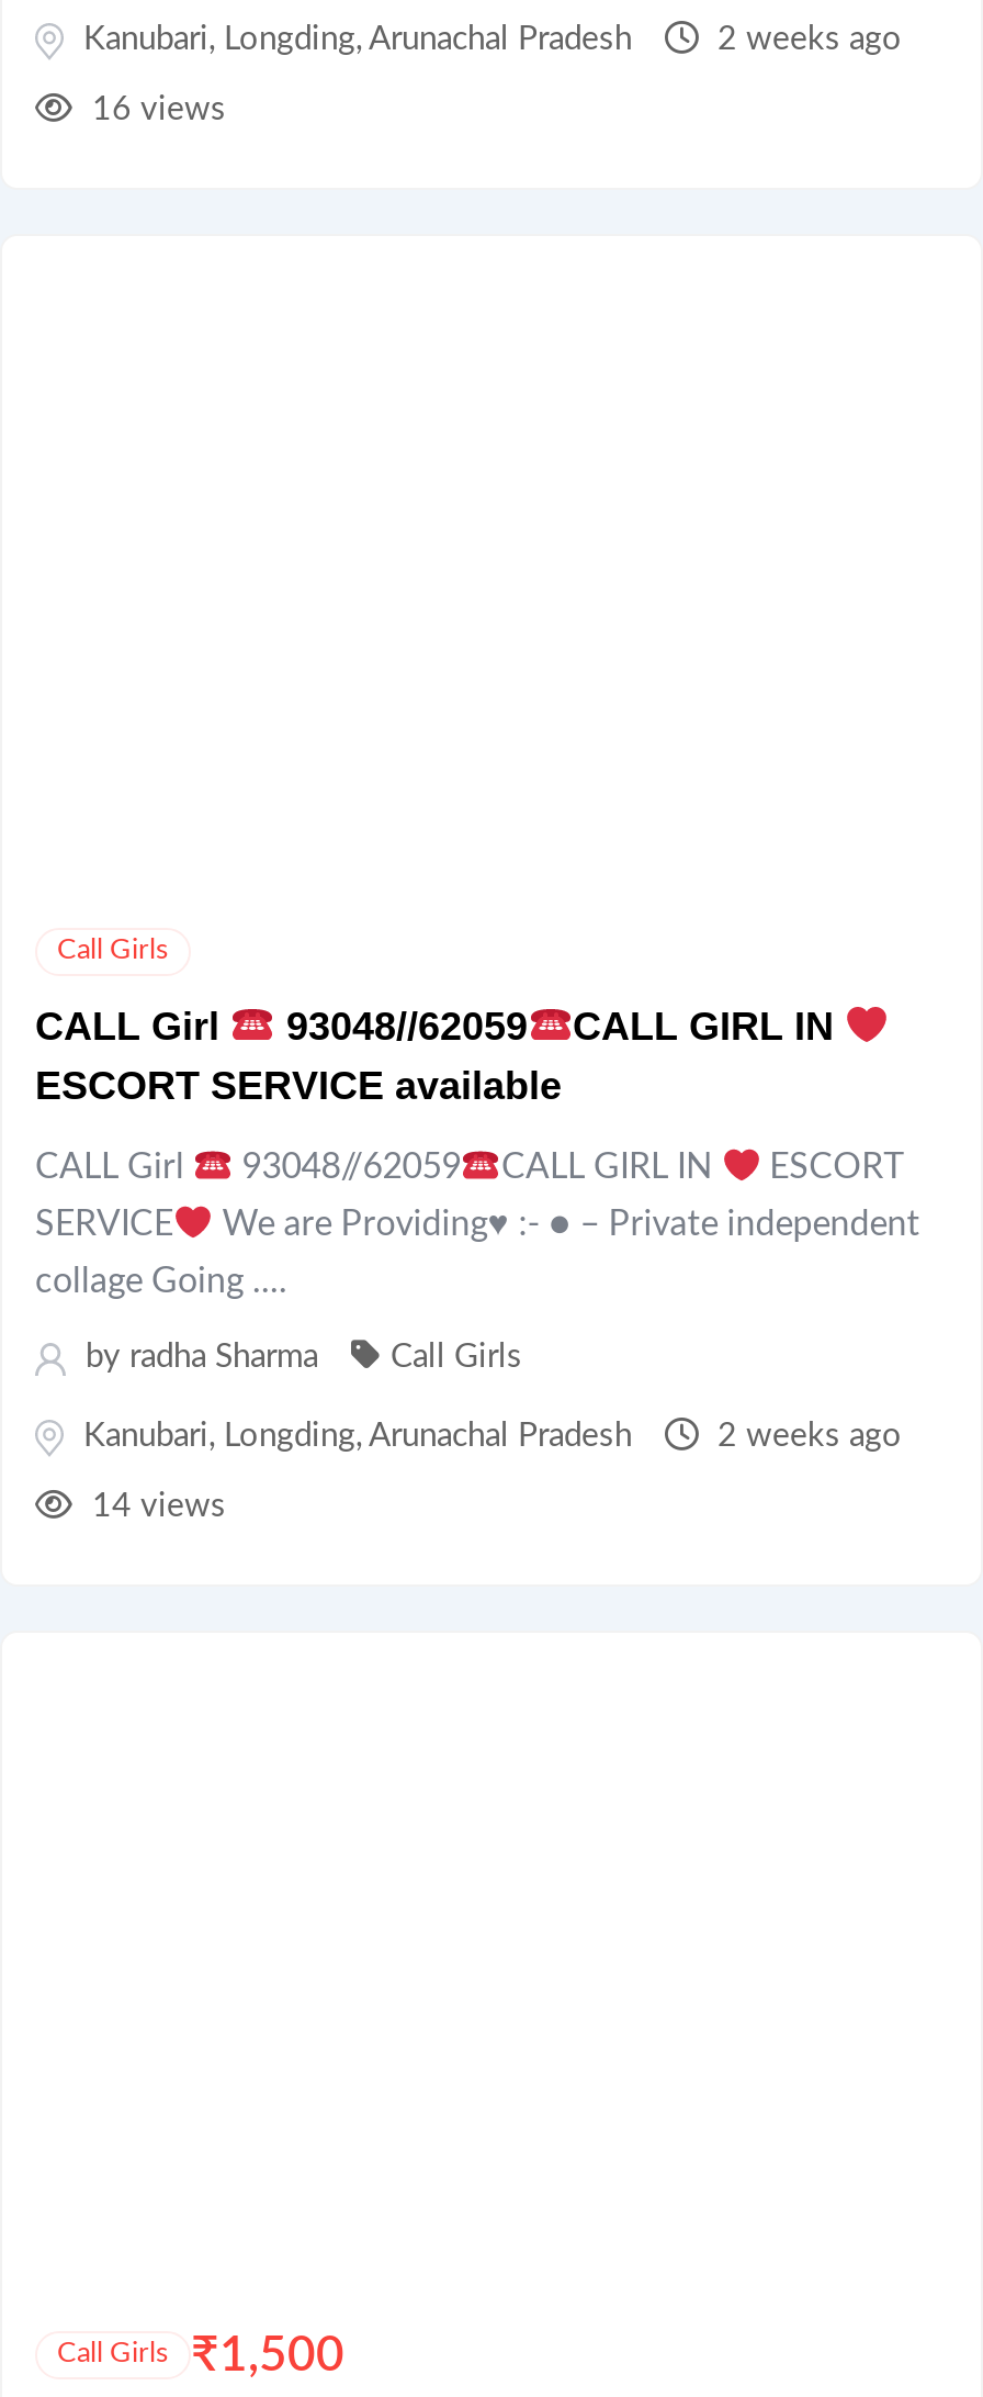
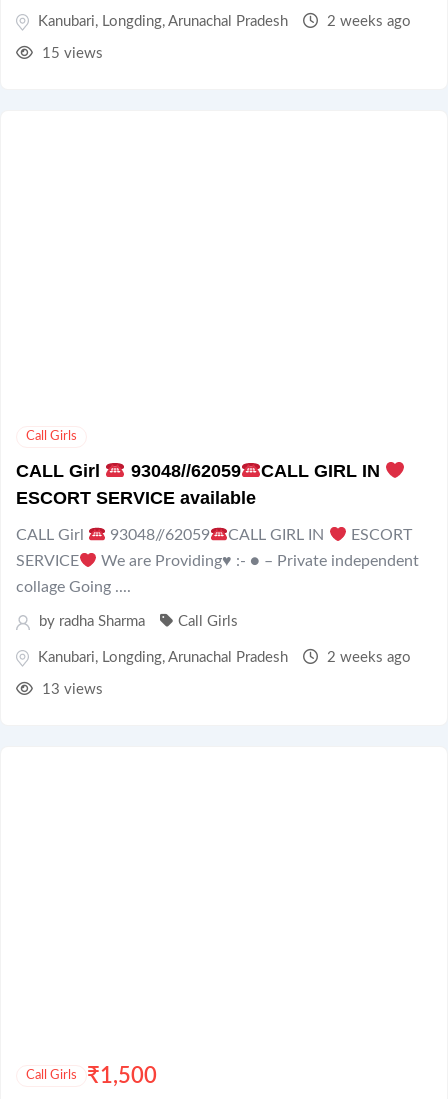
[83,93,226,126] 16 views -> [38,46,103,61] 15 views
[83,1490,226,1523] 14 views -> [38,682,103,697] 13 views

